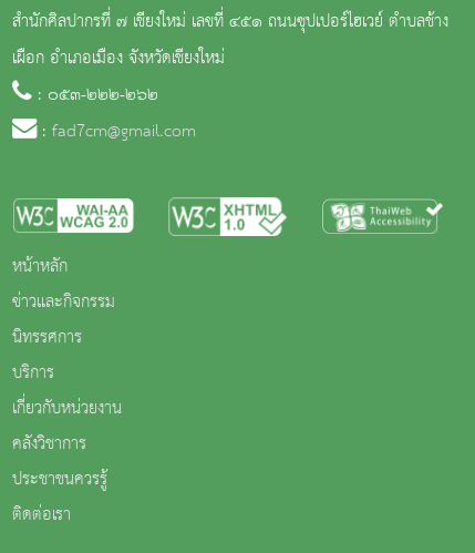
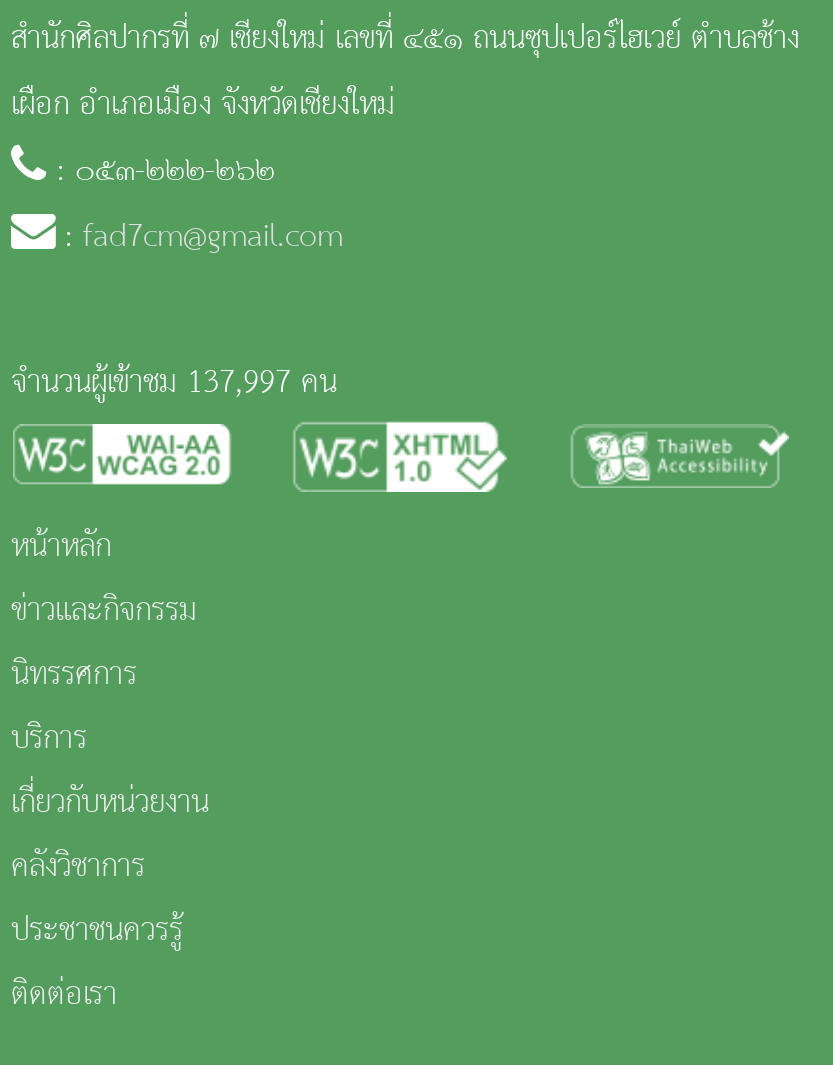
none -> [11,353,337,413] จำนวนผู้เข้าชม 137,997 คน

